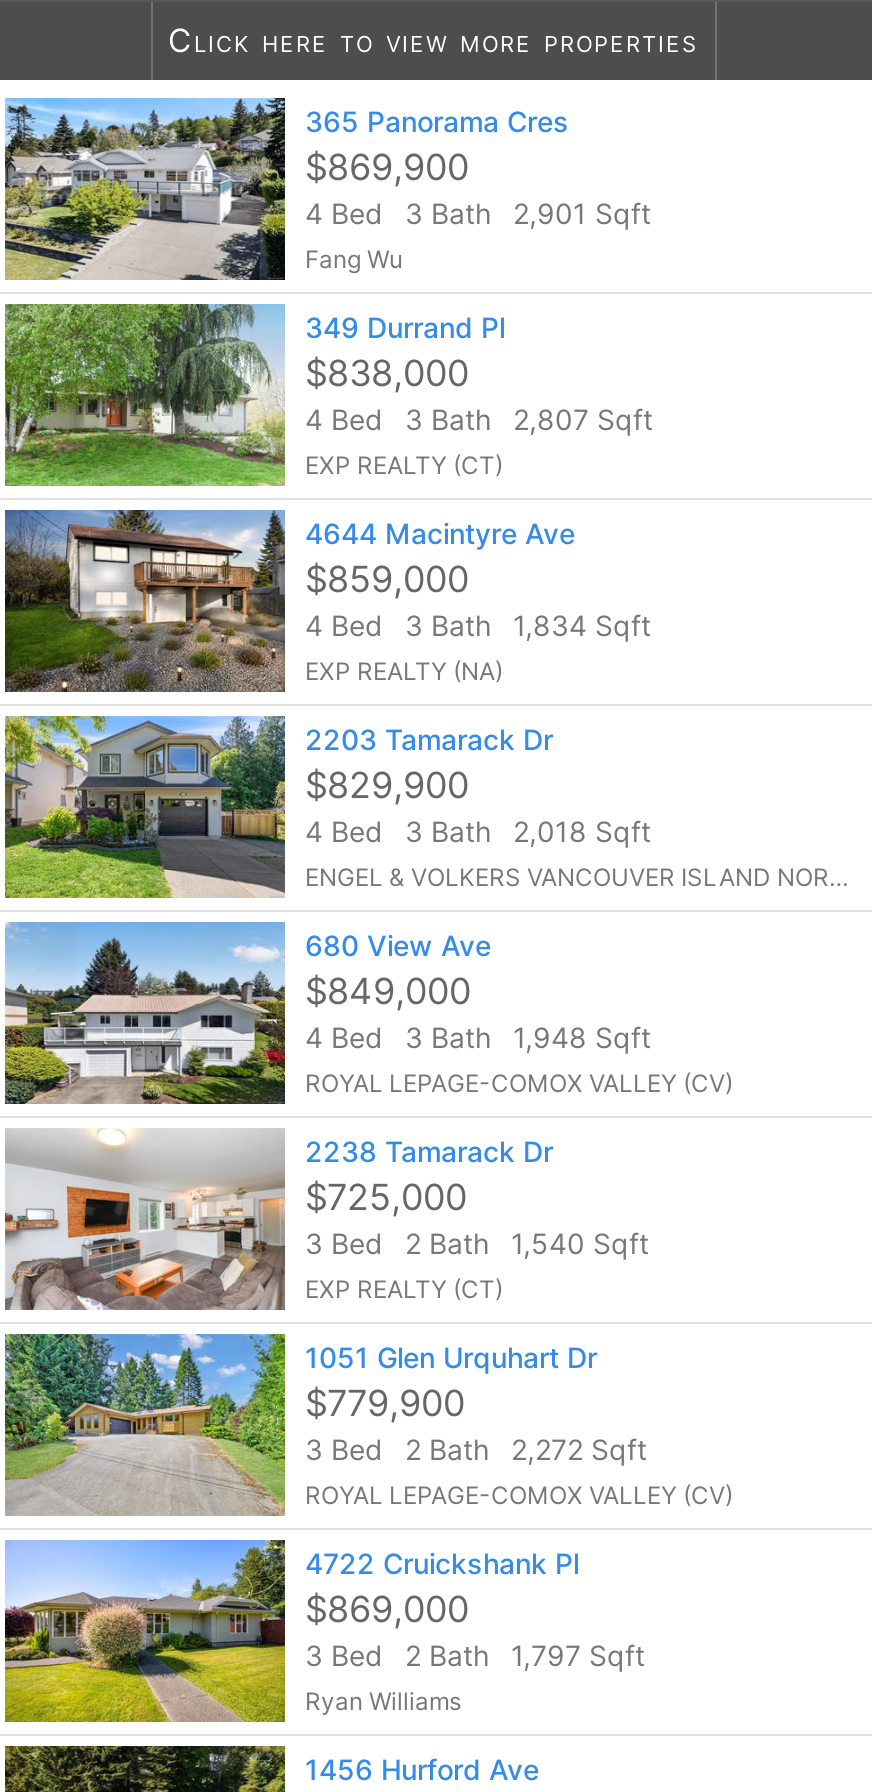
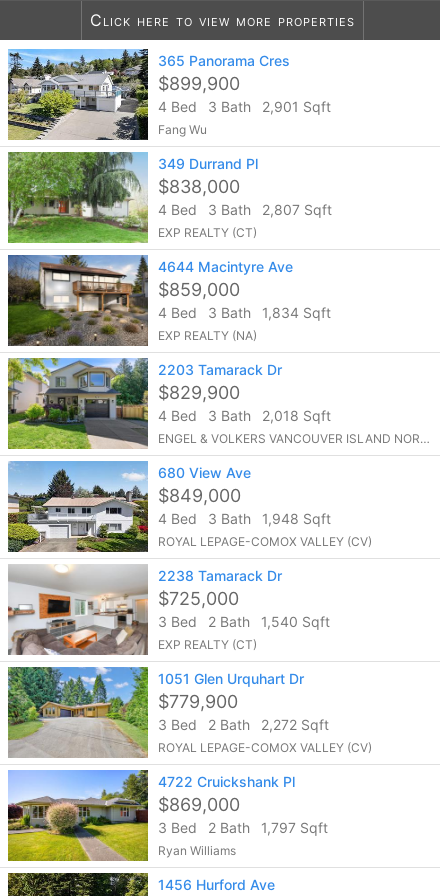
[305,146,469,188] $869,900 -> [158,73,240,94] $899,900

